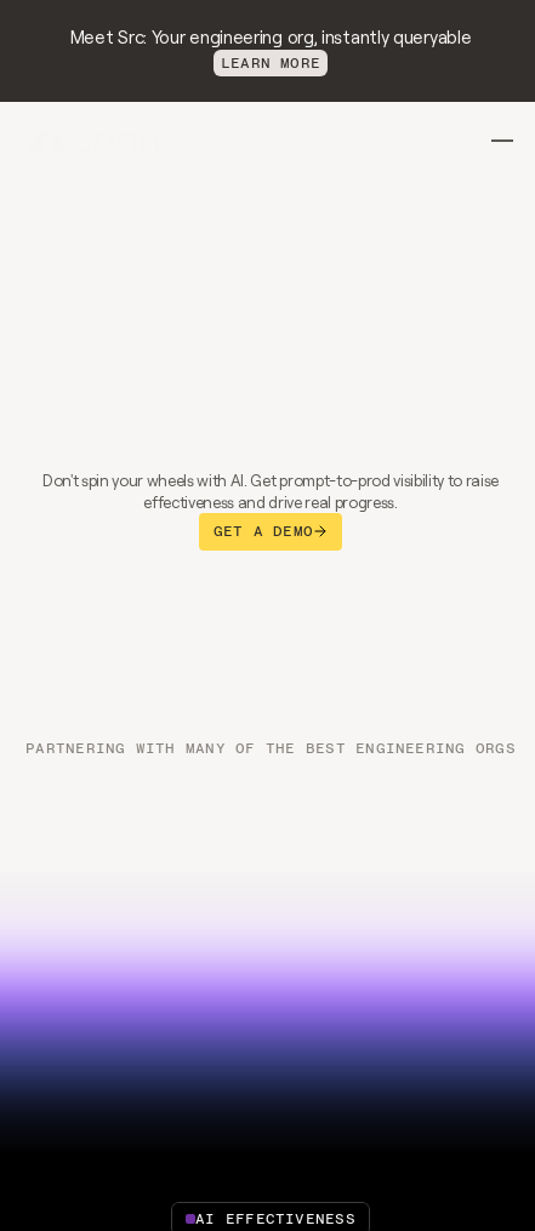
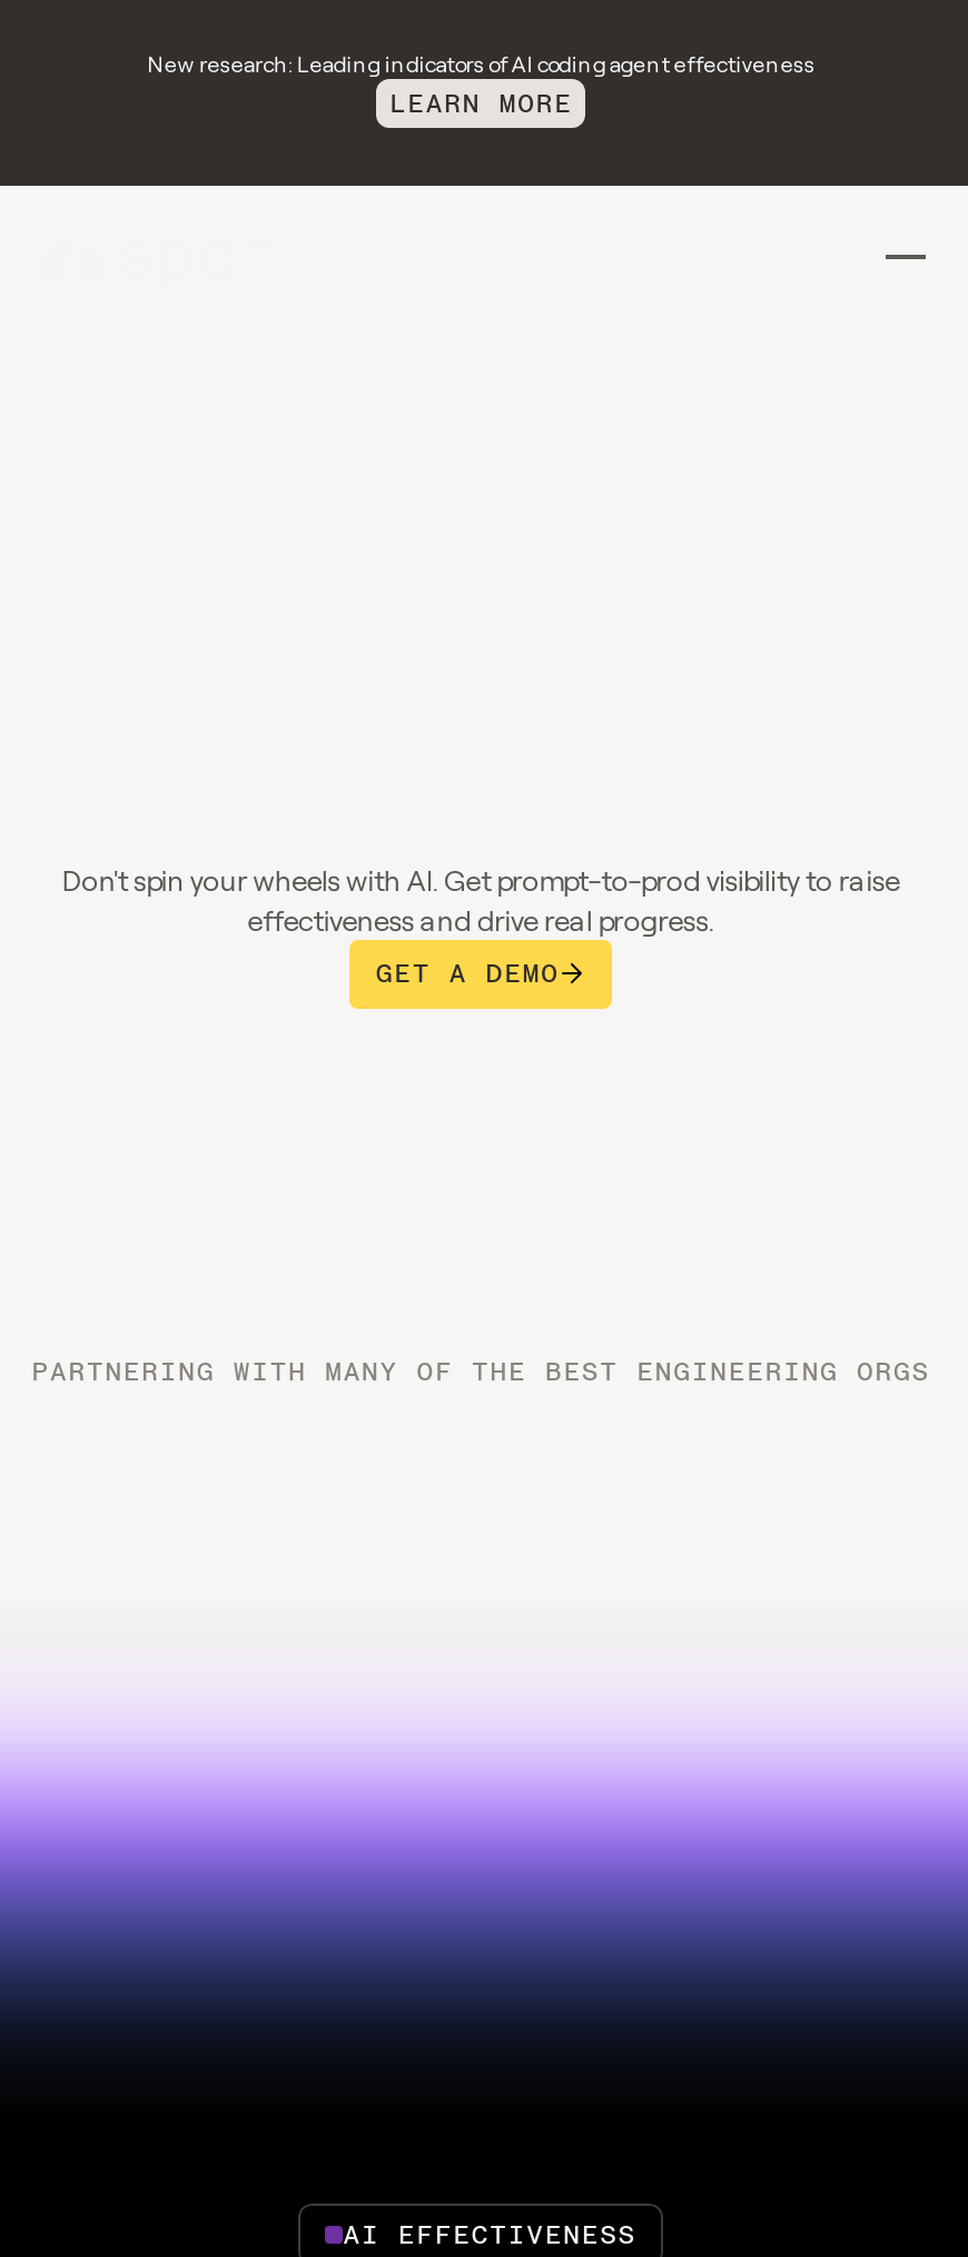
[70,25,471,48] Meet Src: Your engineering org, instantly queryable -> [147,50,814,79] New research: Leading indicators of AI coding agent effectiveness

